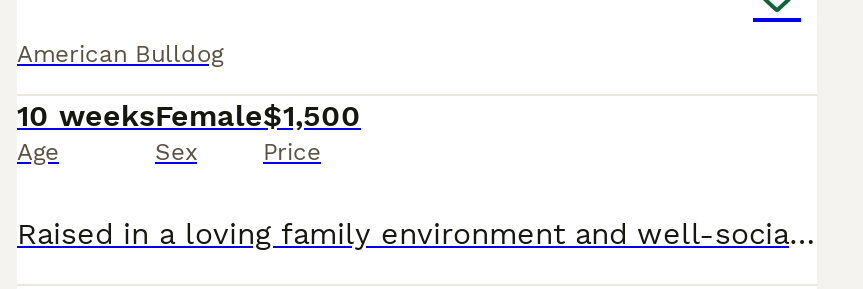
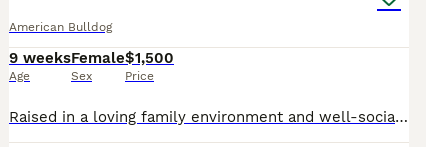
[17,98,361,134] 10 weeks Female $1,500 -> [9,49,174,67] 9 weeks Female $1,500

